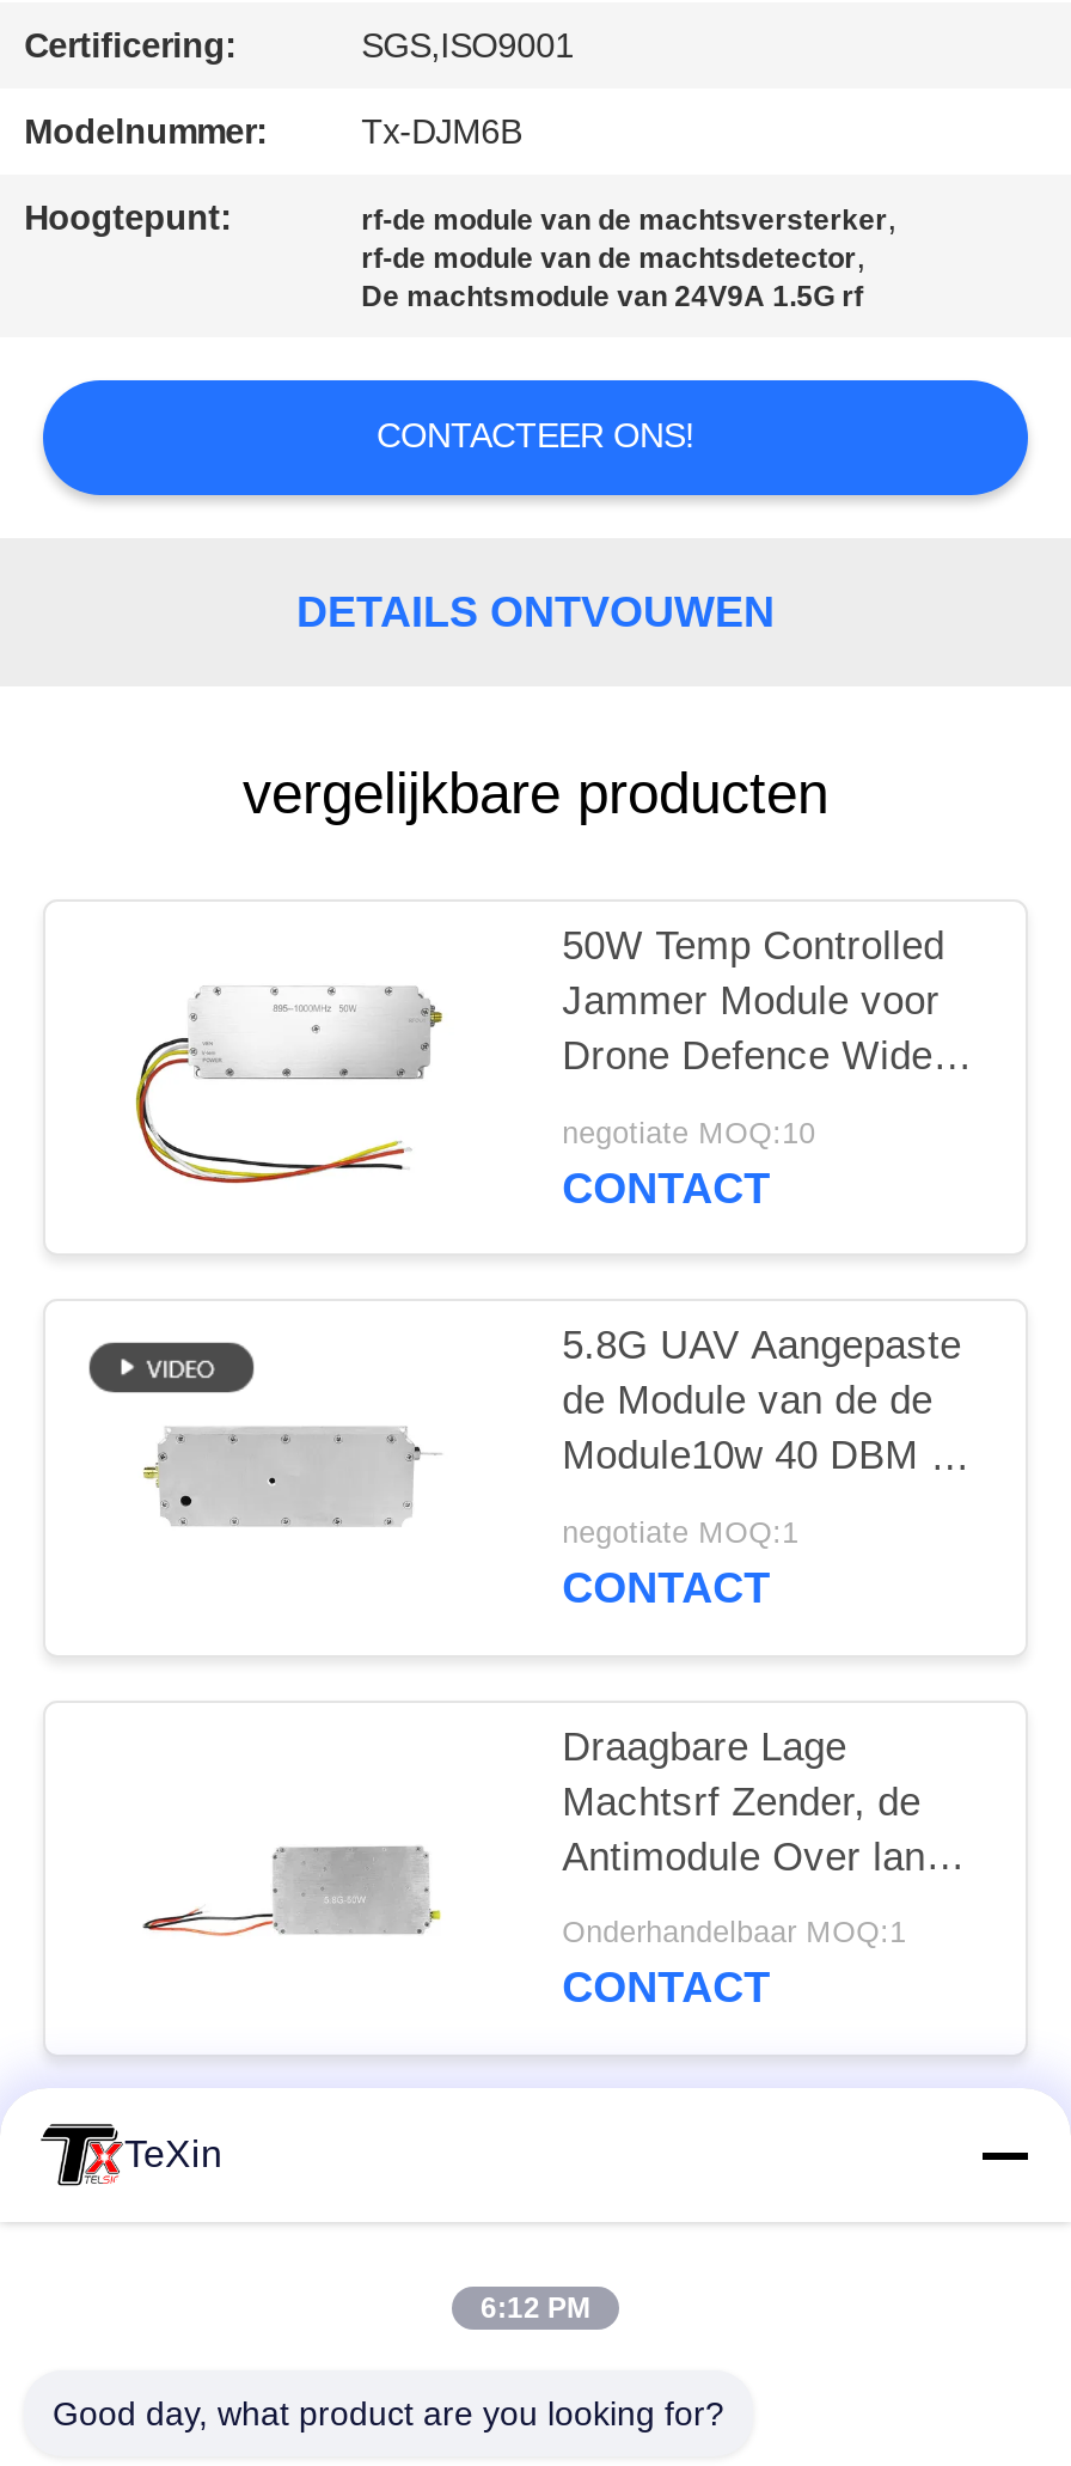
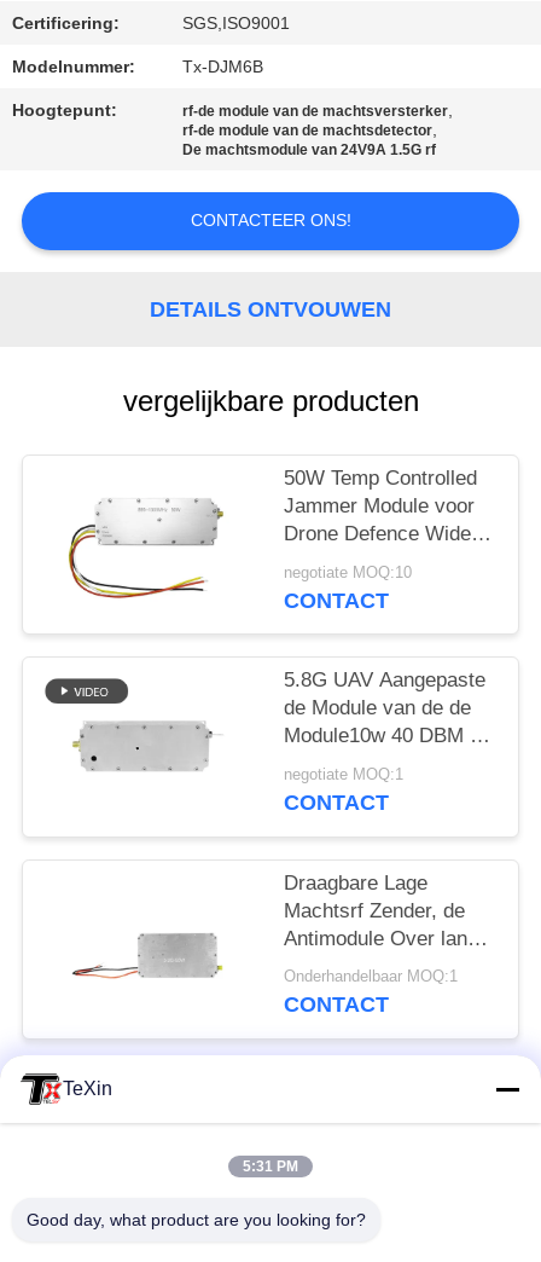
[481,2291,590,2325] 6:12 PM -> [243,1158,298,1175] 5:31 PM

